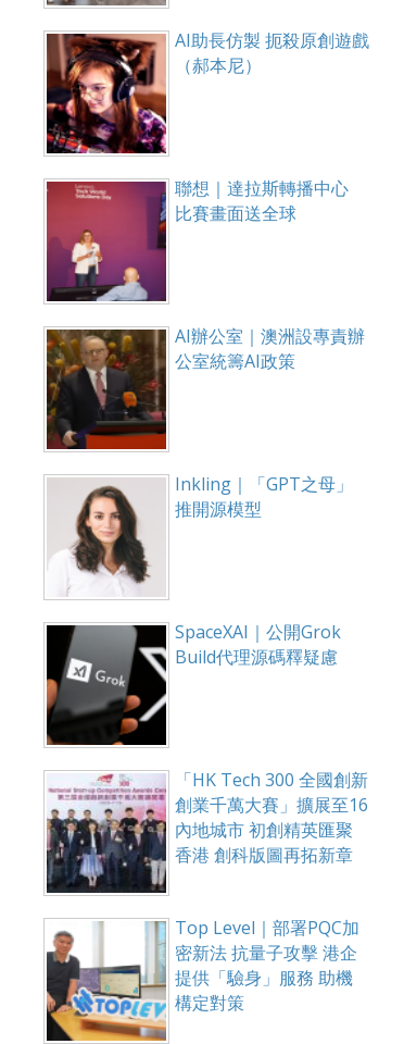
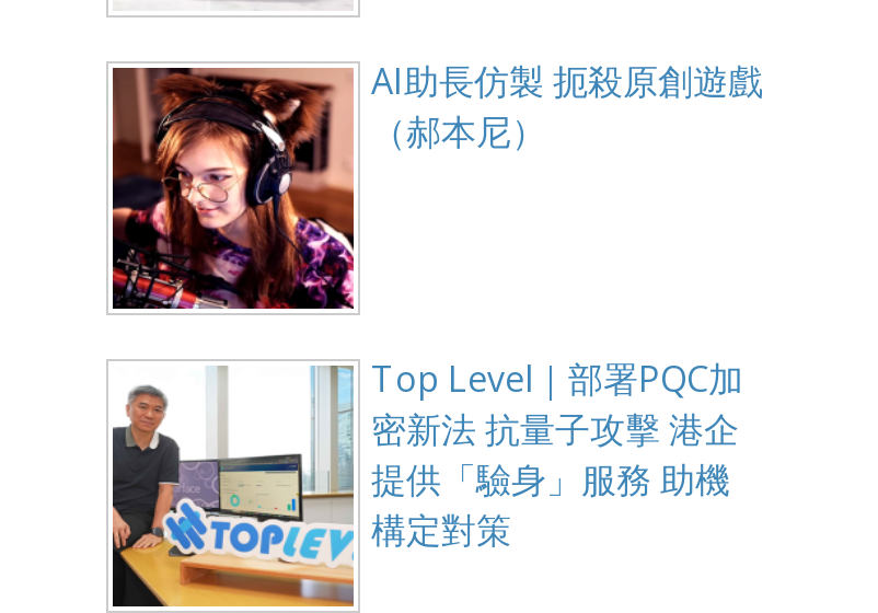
[46,176,349,302] [image] | 聯想｜達拉斯轉播中心 | 比賽畫面送全球 -> none
[46,324,365,450] [image] | AI辦公室｜澳洲設專責辦 | 公室統籌AI政策 -> none
[71,472,353,584] [image] | Inkling｜「GPT之母」 | 推開源模型 -> none
[46,620,341,746] [image] | SpaceXAI｜公開Grok | Build代理源碼釋疑慮 -> none
[46,768,368,894] [image] | 「HK Tech 300 全國創新 | 創業千萬大賽」擴展至16 | 內地城市 初創精英匯聚 | 香港 創科版圖再拓新章 -> none

